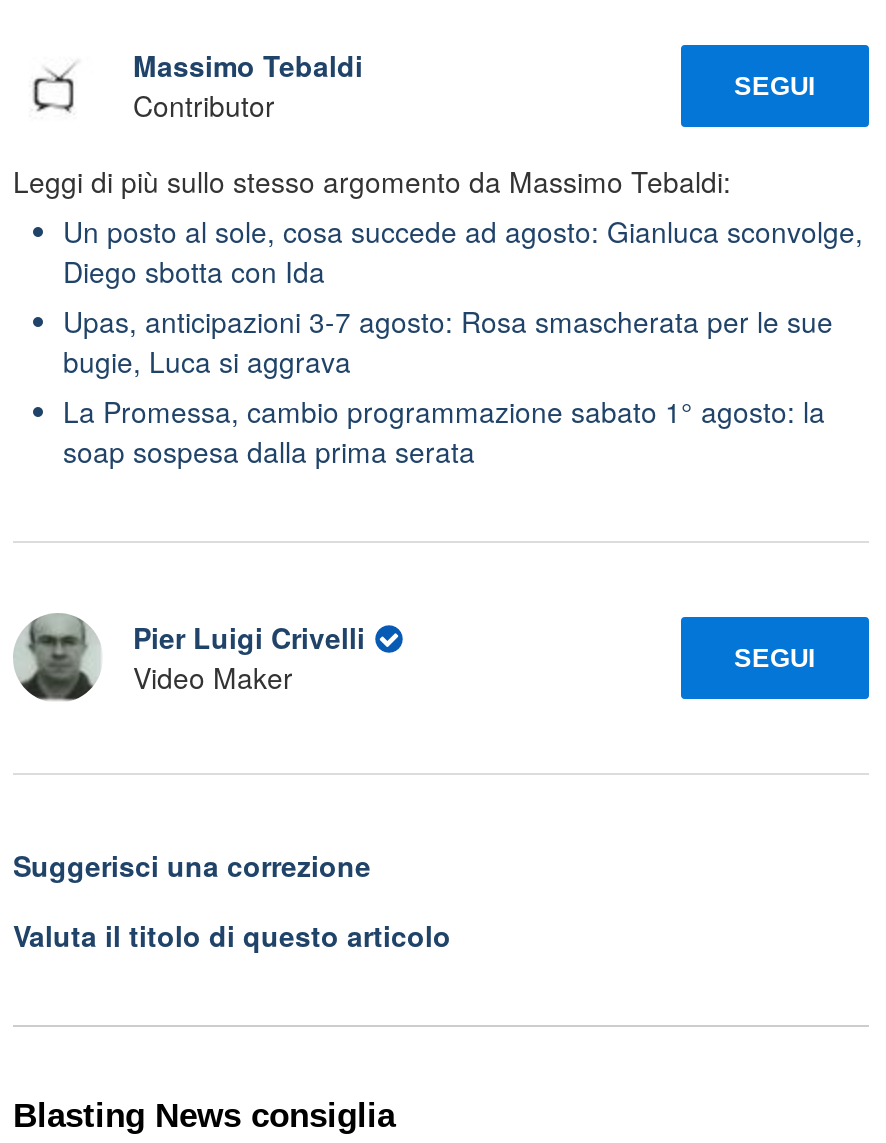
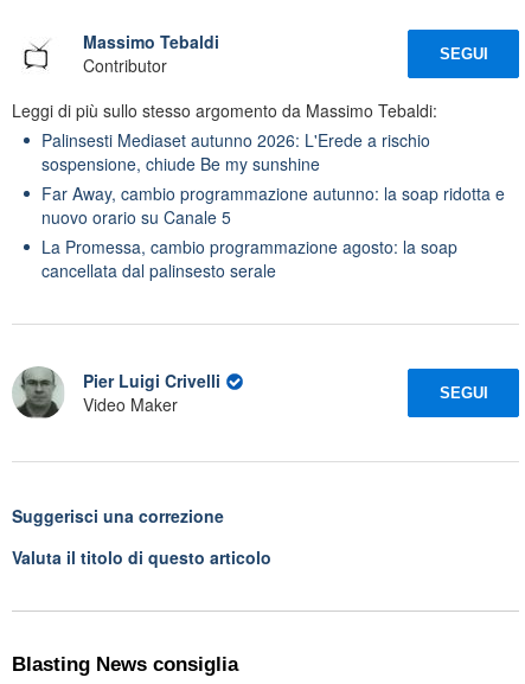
[63,210,863,470] Un posto al sole, cosa succede ad agosto: Gianluca sconvolge, | Diego sbotta con Ida | Upas, anticipazioni 3-7 agosto: Rosa smascherata per le sue | bugie, Luca si aggrava | La Promessa, cambio programmazione sabato 1° agosto: la | soap sospesa dalla prima serata -> [41,127,505,282] Palinsesti Mediaset autunno 2026: L'Erede a rischio | sospensione, chiude Be my sunshine | Far Away, cambio programmazione autunno: la soap ridotta e | nuovo orario su Canale 5 | La Promessa, cambio programmazione agosto: la soap | cancellata dal palinsesto serale

